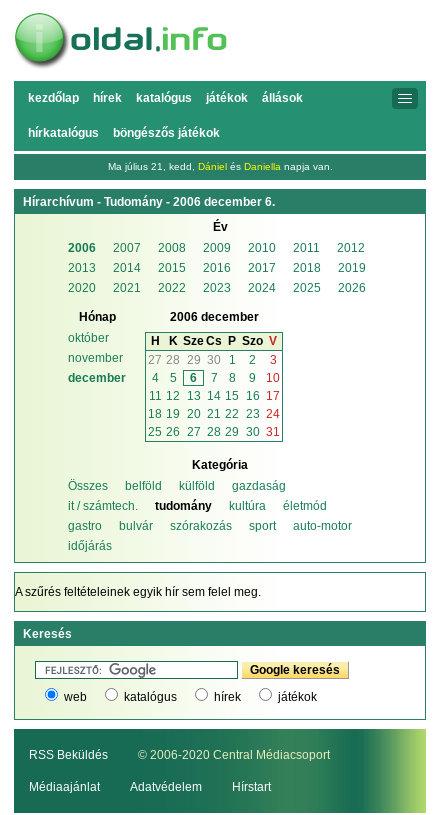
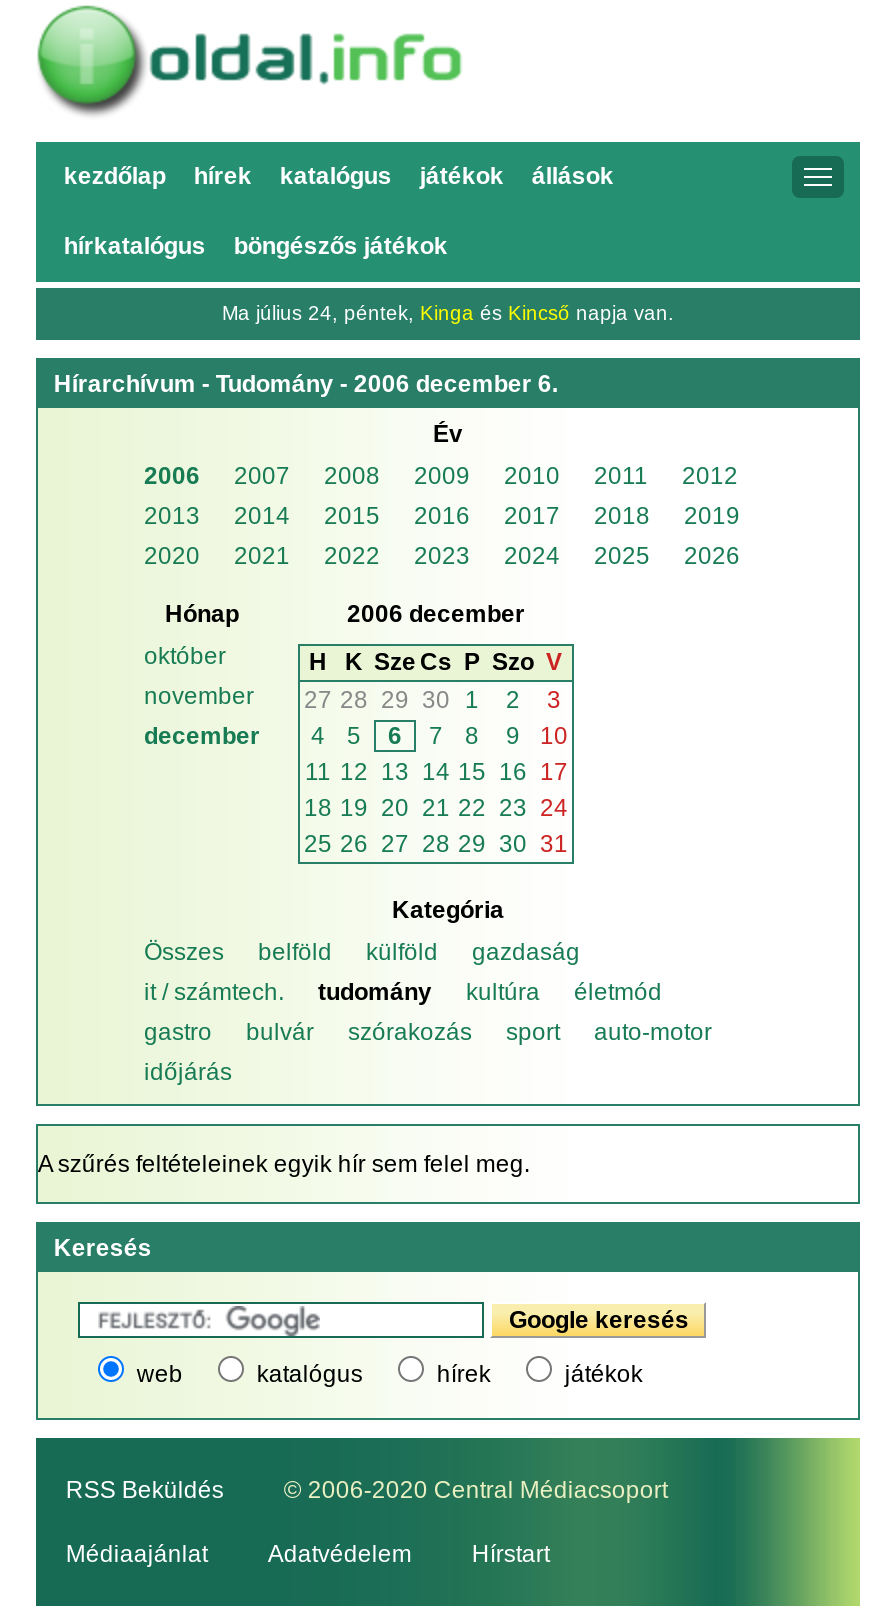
[107,161,332,172] Ma július 21, kedd, Dániel és Daniella napja van. -> [222,302,674,324] Ma július 24, péntek, Kinga és Kincső napja van.

